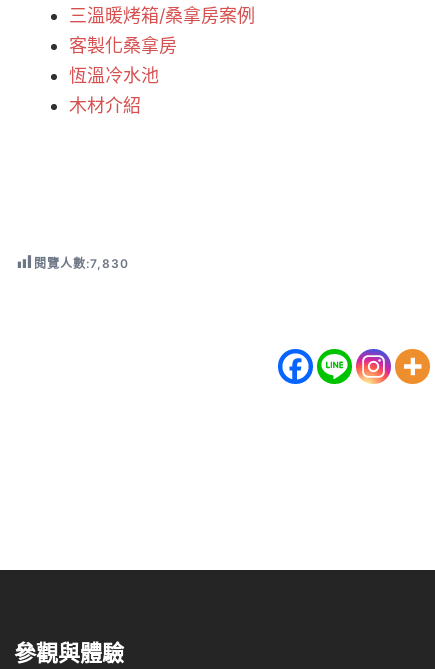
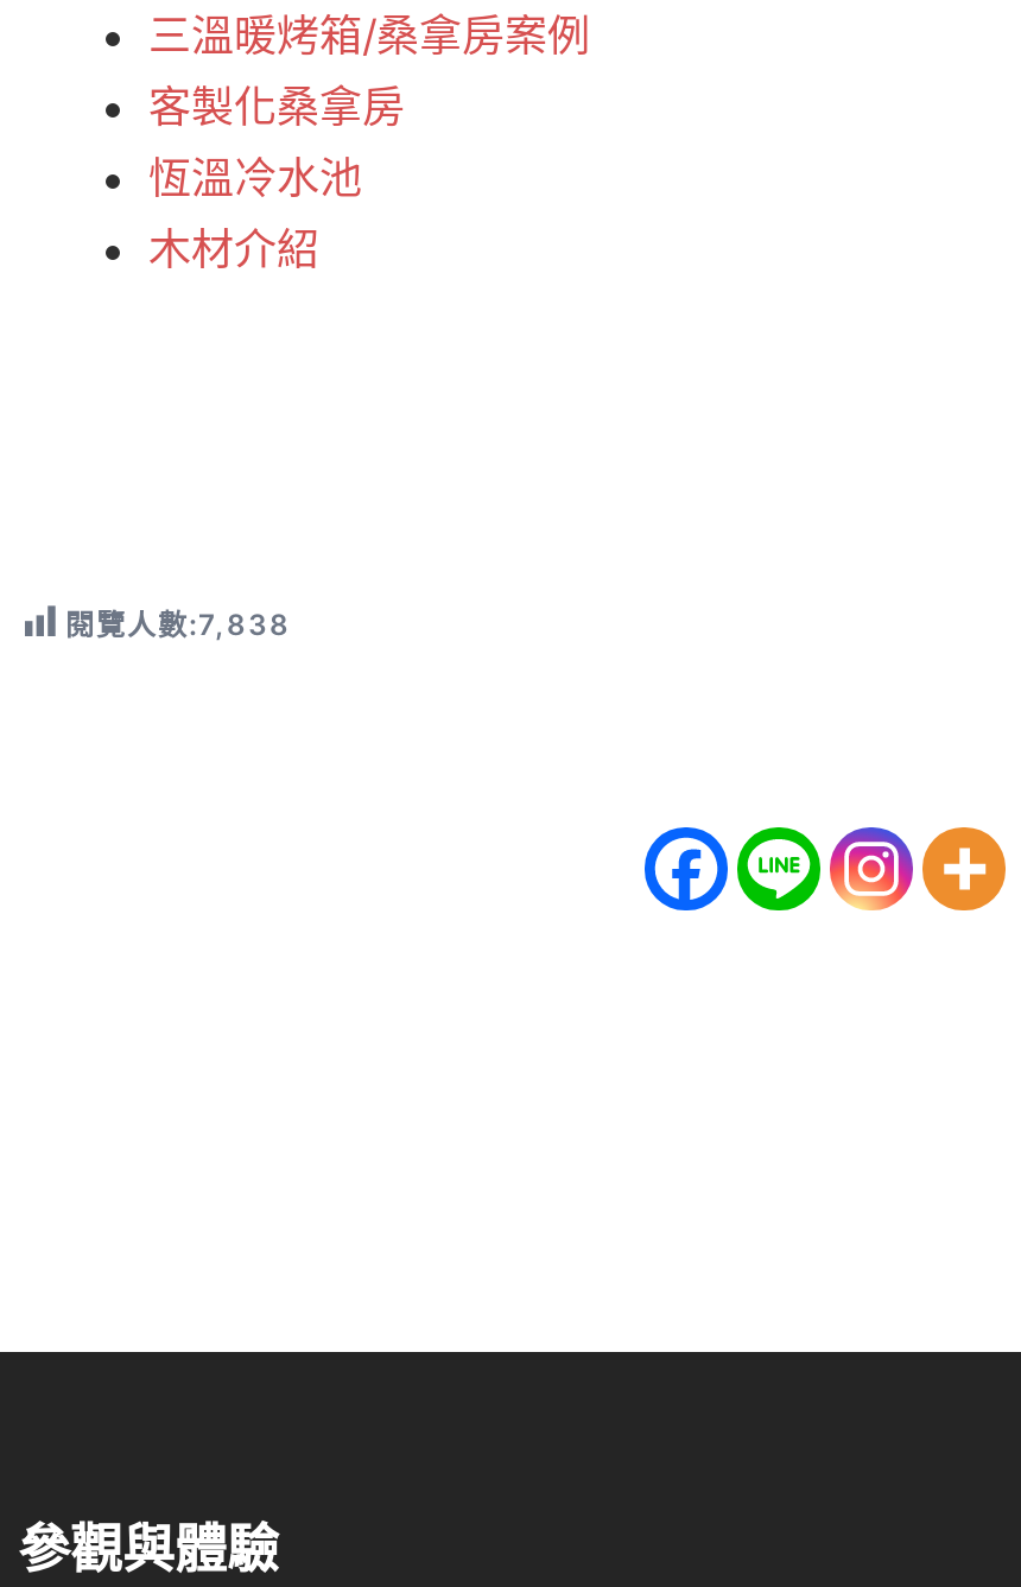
[34,256,129,271] 閱覽人數:7,830 -> [65,606,291,642] 閱覽人數:7,838

